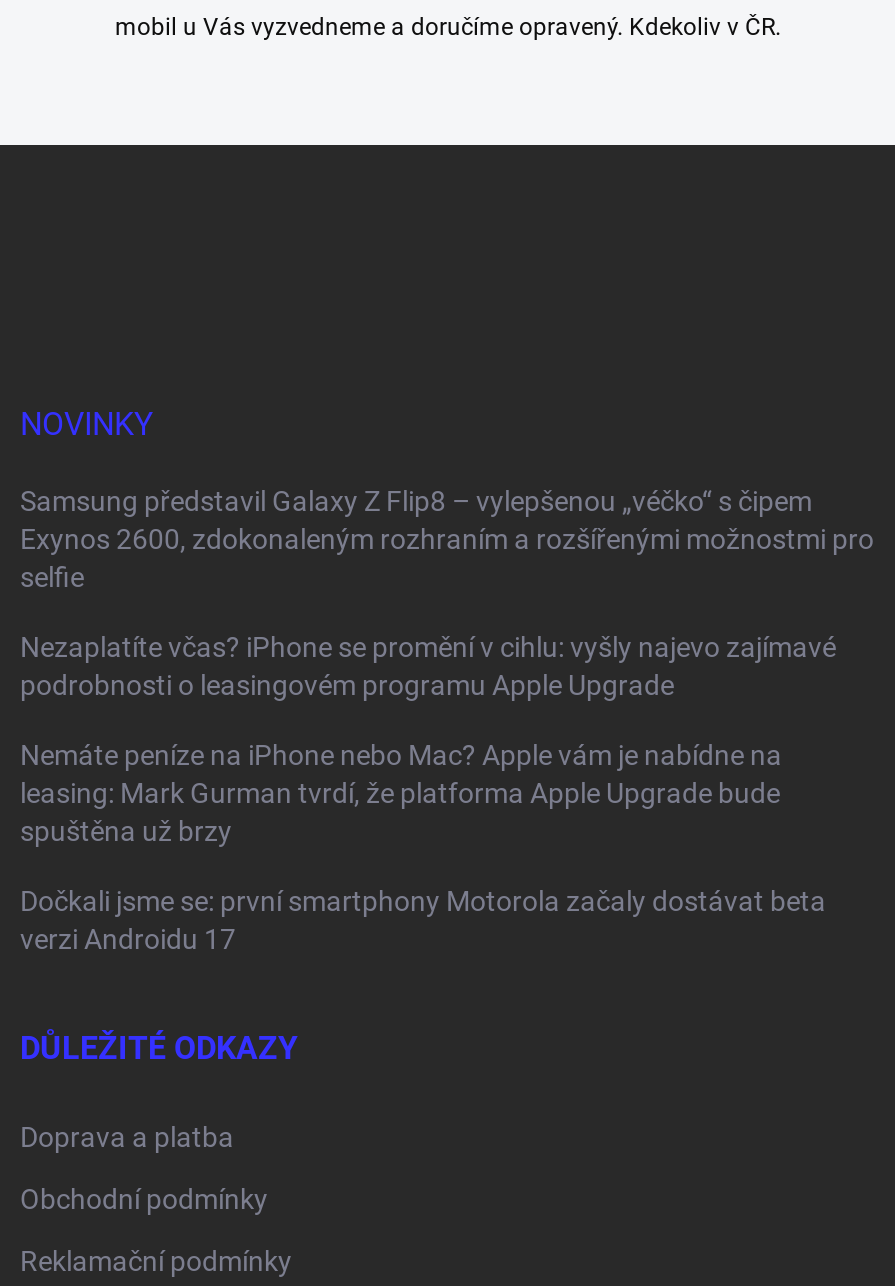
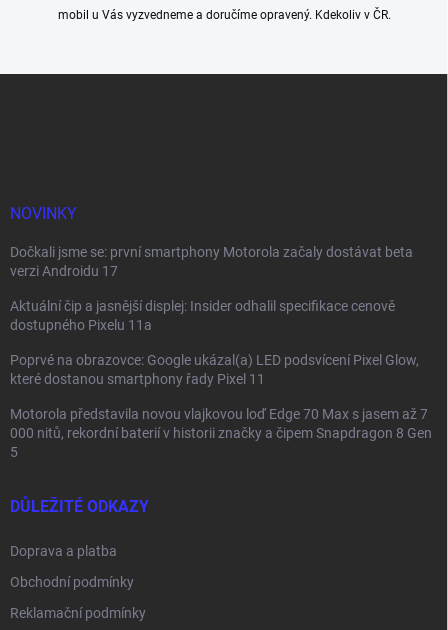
[20,485,874,847] Samsung představil Galaxy Z Flip8 – vylepšenou „véčko“ s čipem | Exynos 2600, zdokonaleným rozhraním a rozšířenými možnostmi pro | selfie | Nezaplatíte včas? iPhone se promění v cihlu: vyšly najevo zajímavé | podrobnosti o leasingovém programu Apple Upgrade | Nemáte peníze na iPhone nebo Mac? Apple vám je nabídne na | leasing: Mark Gurman tvrdí, že platforma Apple Upgrade bude | spuštěna už brzy -> none
moved [20,885,826,955] -> [10,244,413,279]: Dočkali jsme se: první smartphony Motorola začaly dostávat beta | verzi Androidu 17
none -> [10,298,432,460] Aktuální čip a jasnější displej: Insider odhalil specifikace cenově | dostupného Pixelu 11a | Poprvé na obrazovce: Google ukázal(a) LED podsvícení Pixel Glow, | které dostanou smartphony řady Pixel 11 | Motorola představila novou vlajkovou loď Edge 70 Max s jasem až 7 | 000 nitů, rekordní baterií v historii značky a čipem Snapdragon 8 Gen | 5

